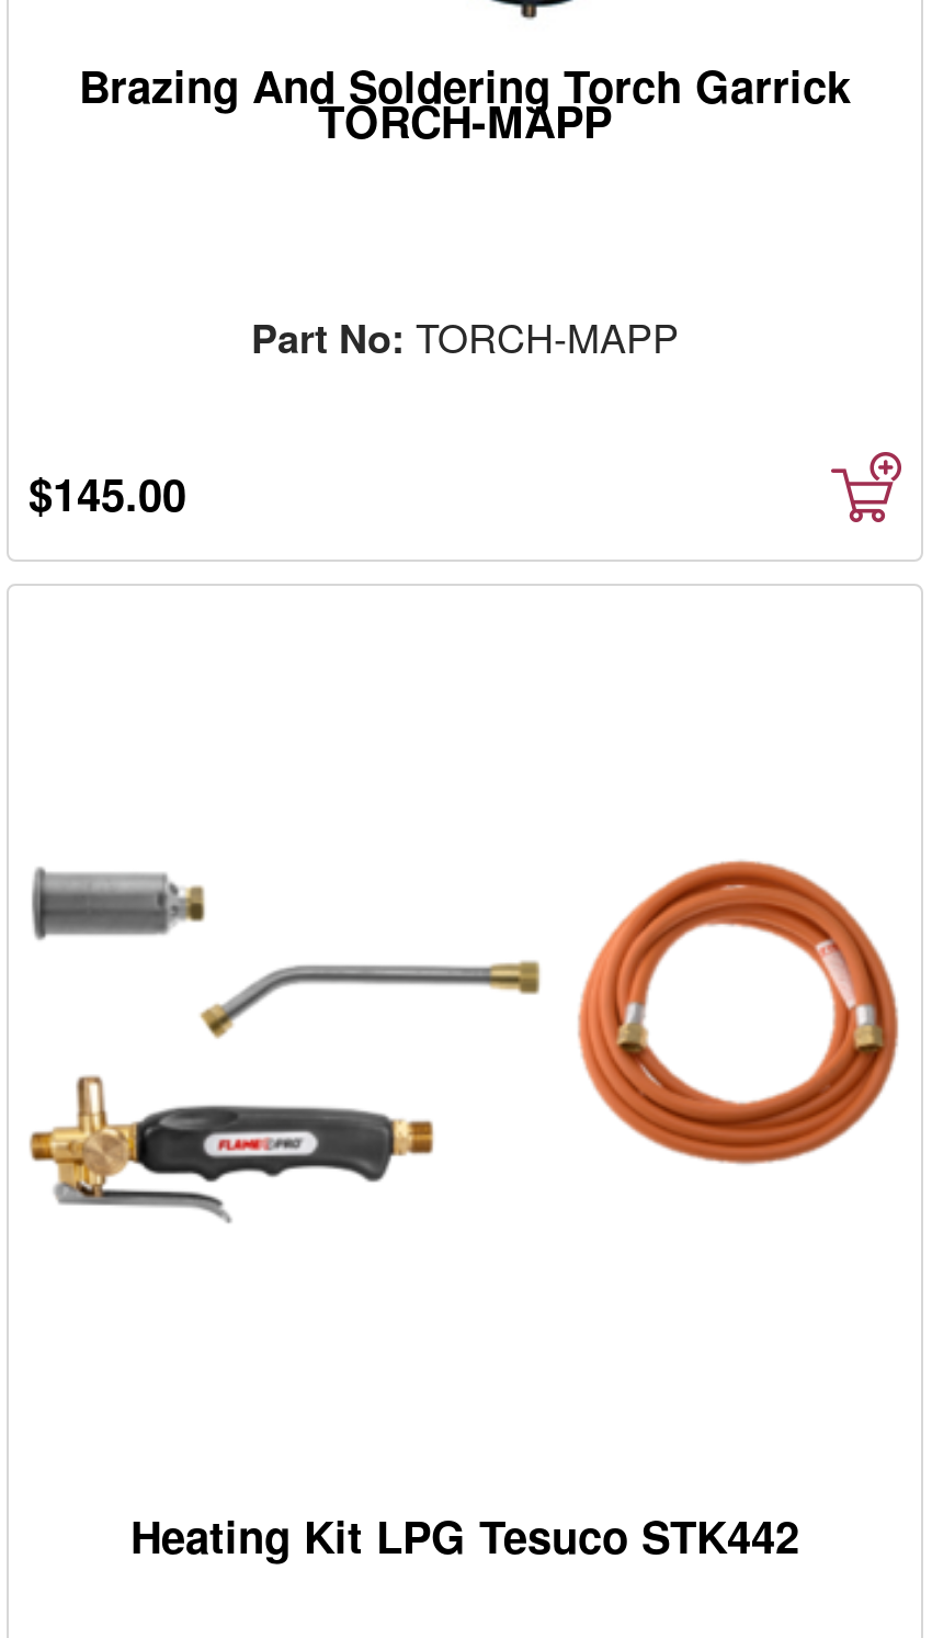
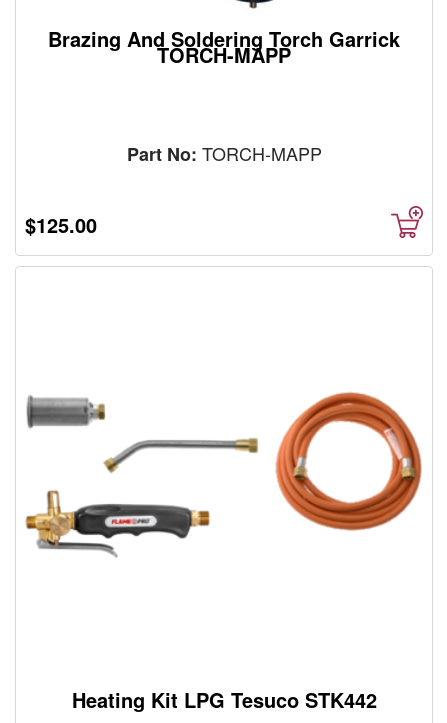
[29,461,186,524] $145.00 -> [25,210,97,239] $125.00

